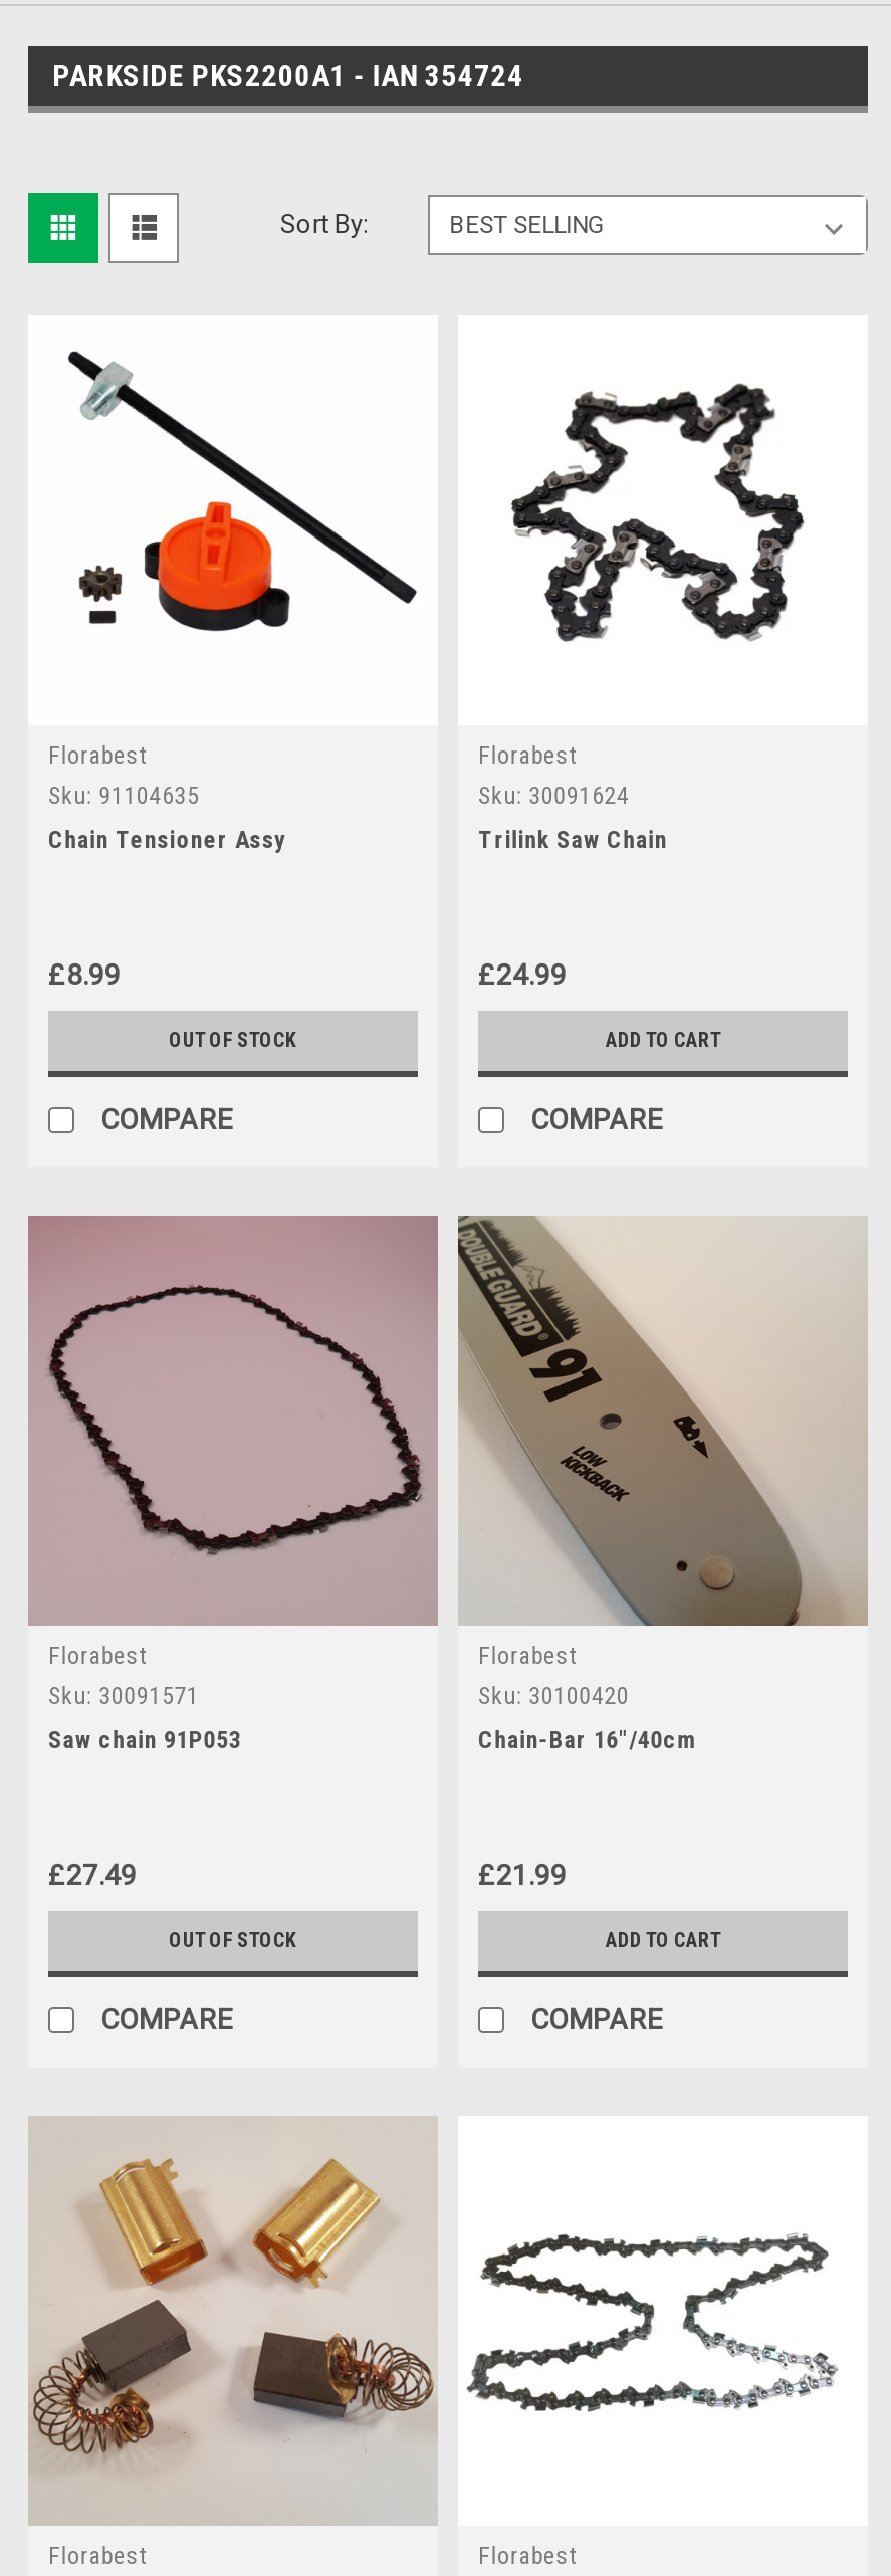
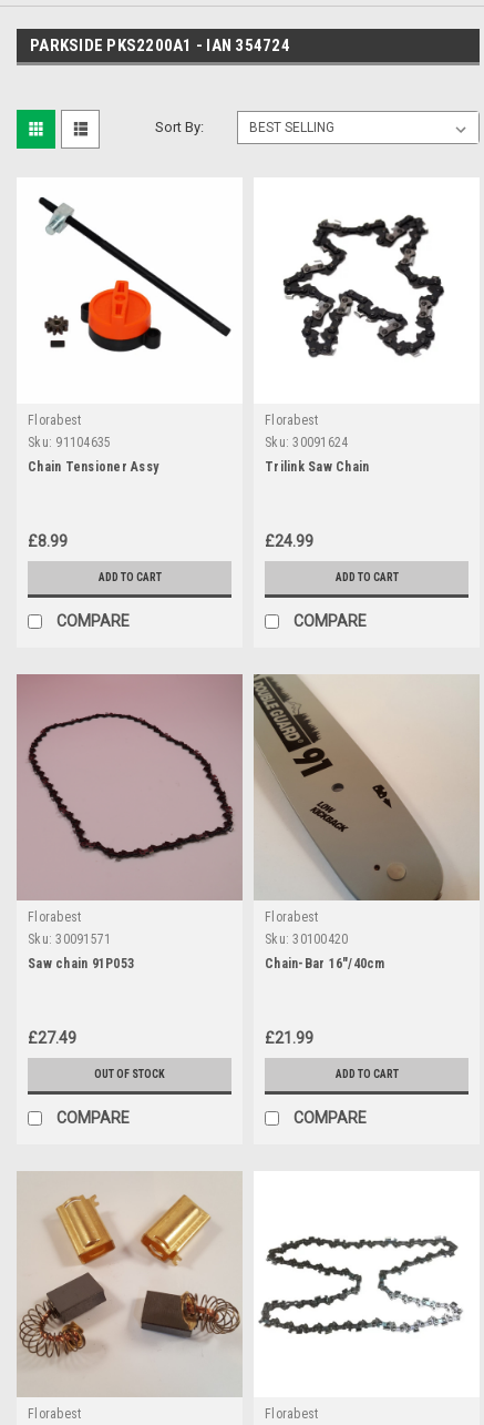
[169,1029,297,1051] OUT OF STOCK -> [98,571,161,583] ADD TO CART

